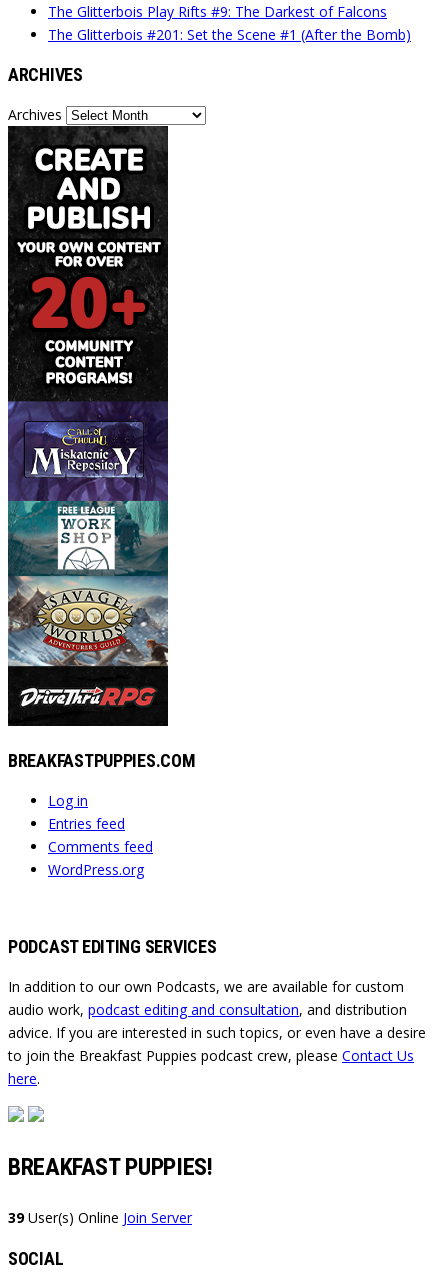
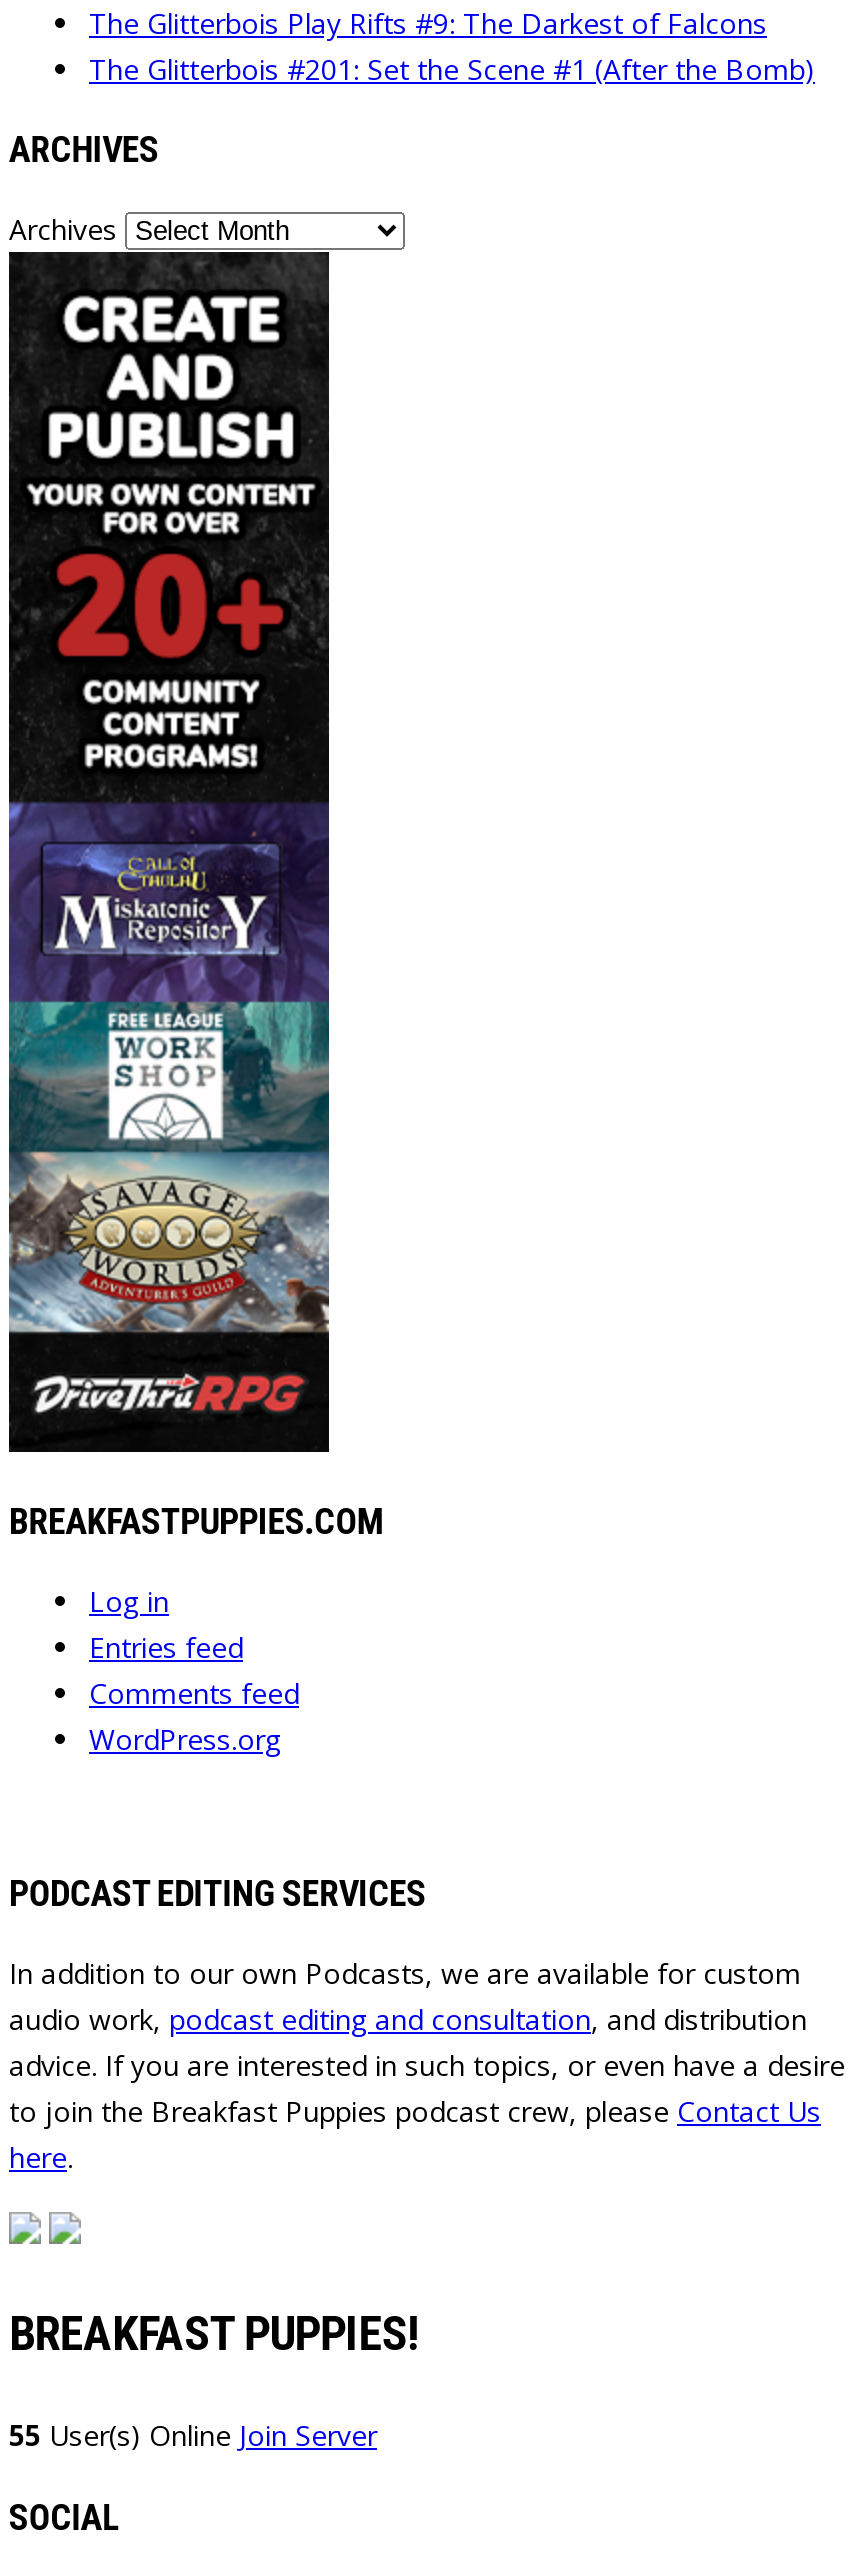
[8,1208,192,1227] 39 User(s) Online Join Server -> [9,2416,377,2454] 55 User(s) Online Join Server

